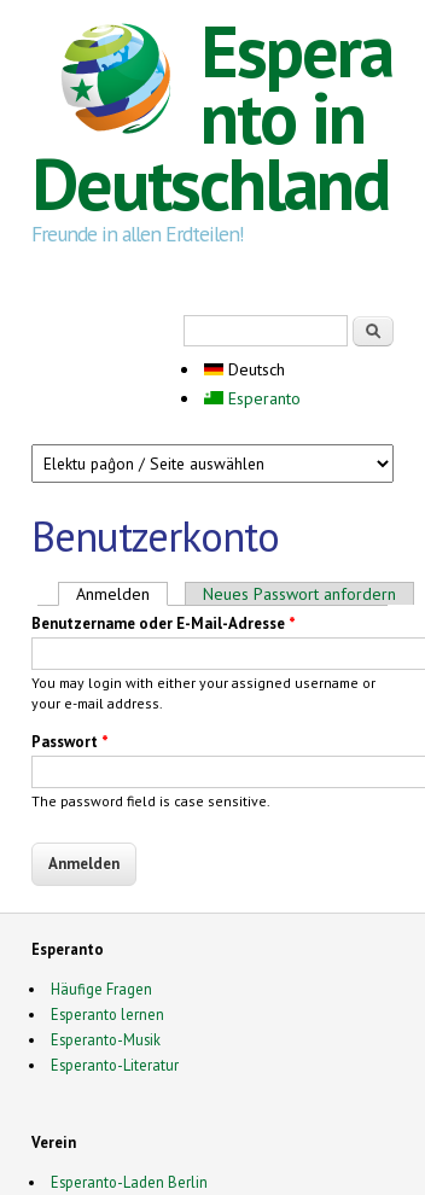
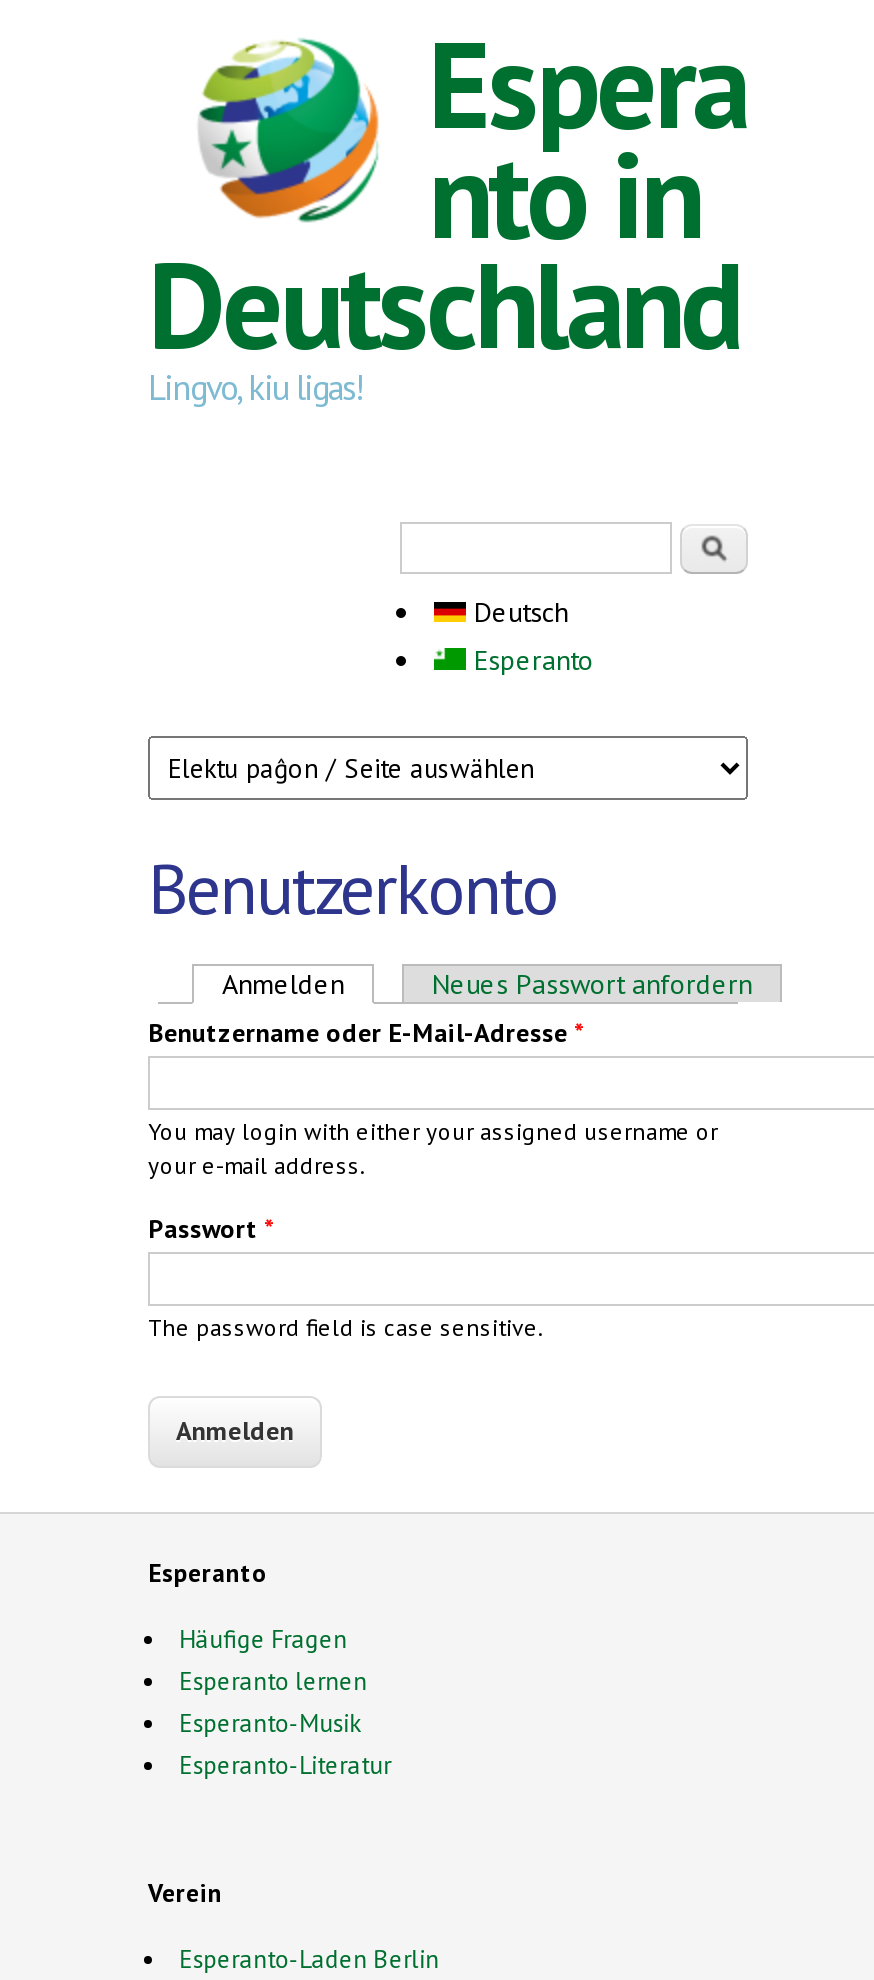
[31,220,244,247] Freunde in allen Erdteilen! -> [148,364,362,410] Lingvo, kiu ligas!

